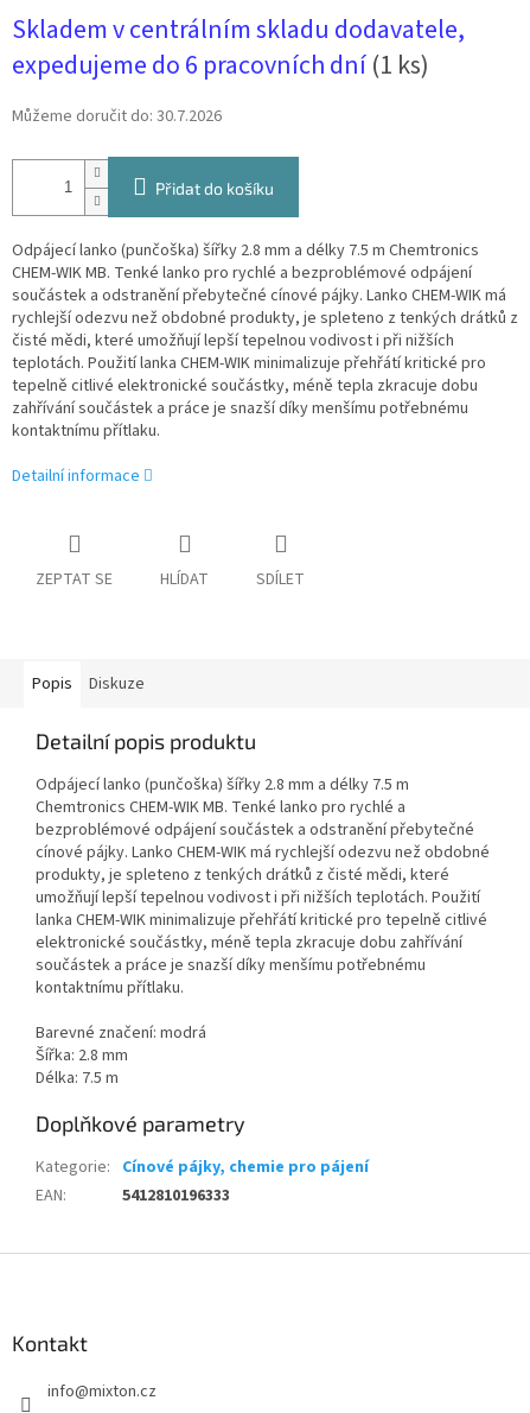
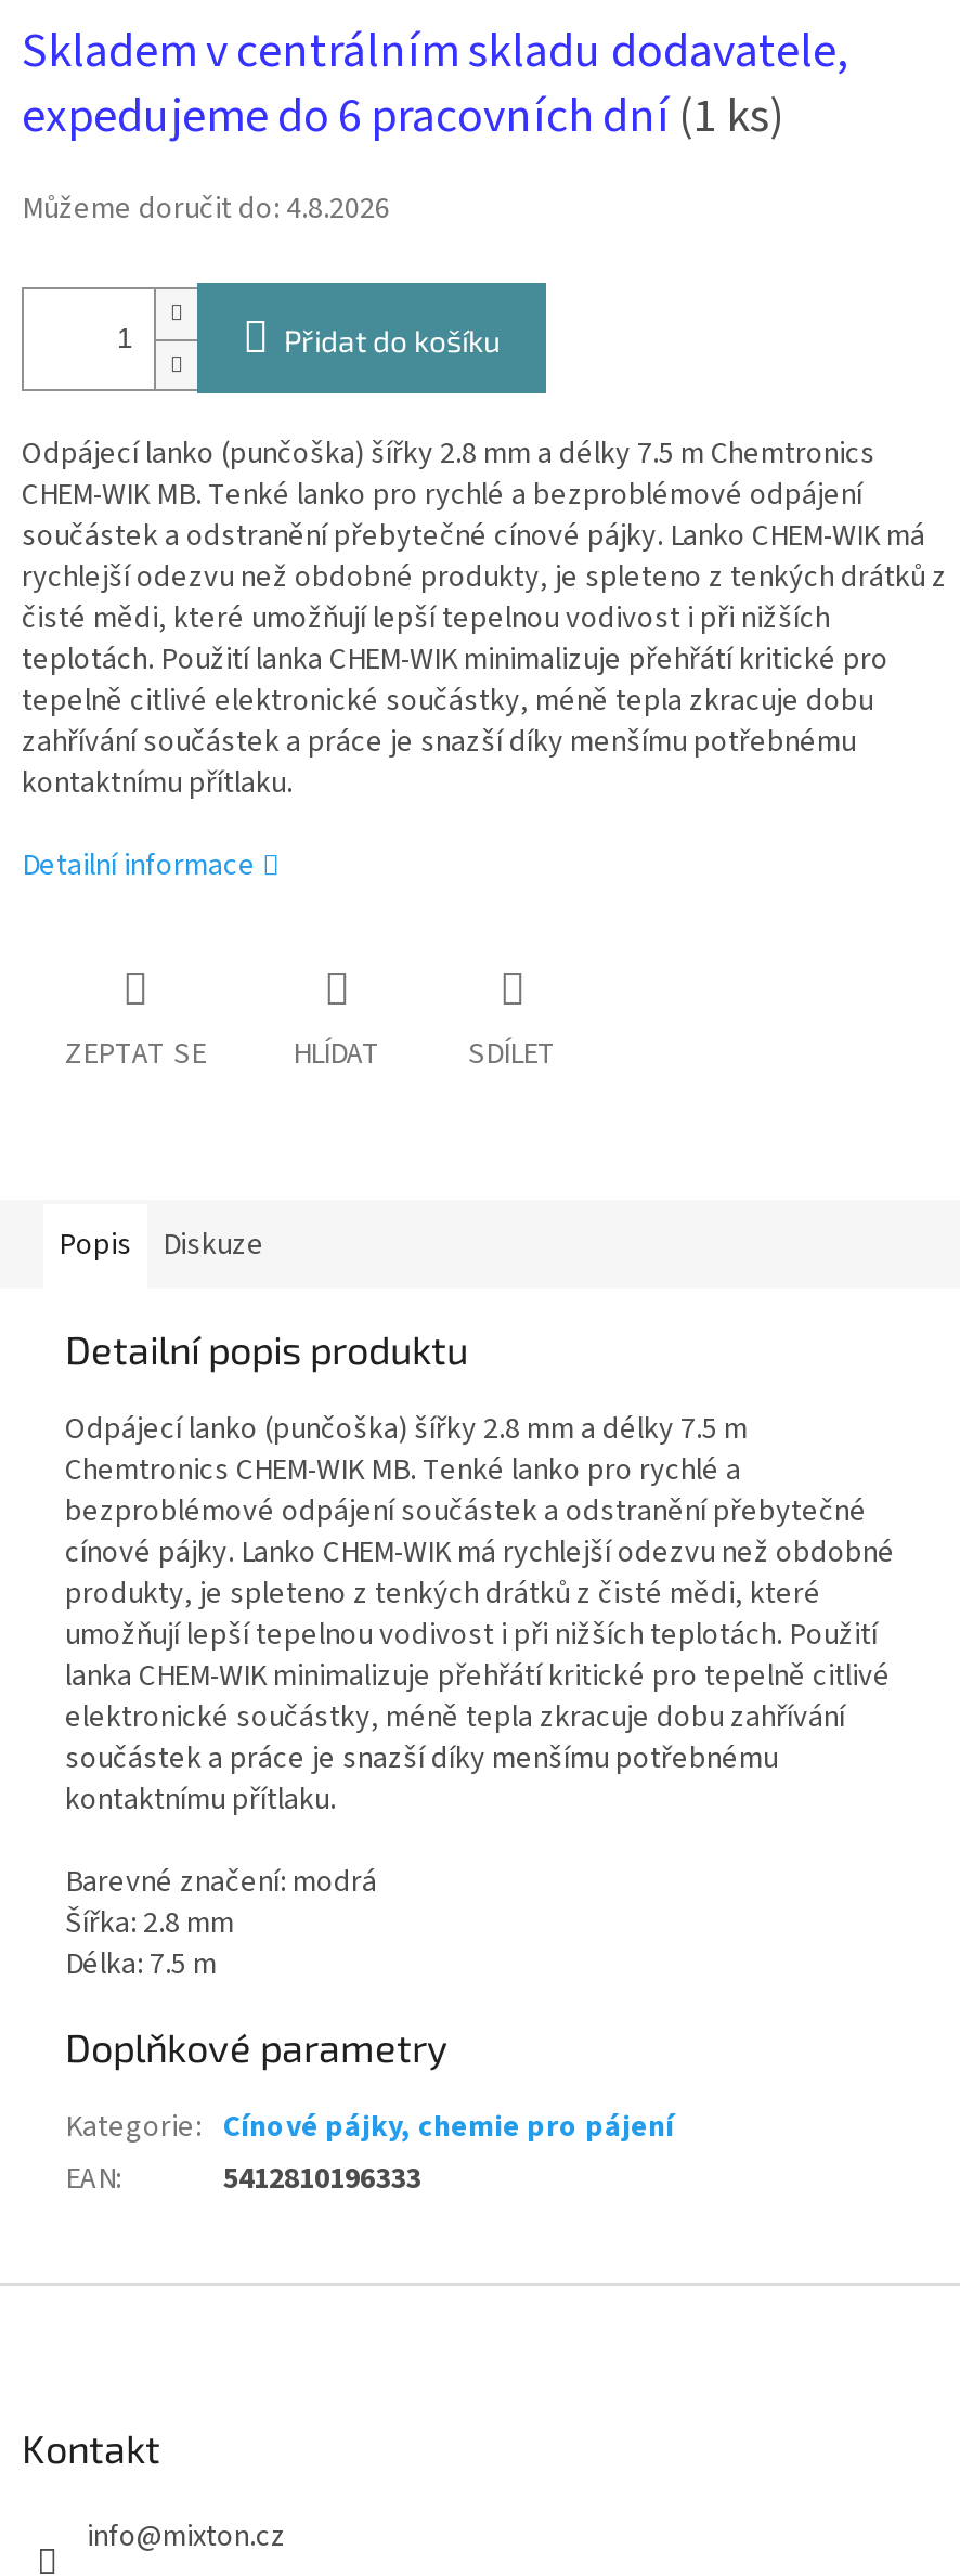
[12,105,222,129] Můžeme doručit do: 30.7.2026 -> [22,188,390,232] Můžeme doručit do: 4.8.2026

